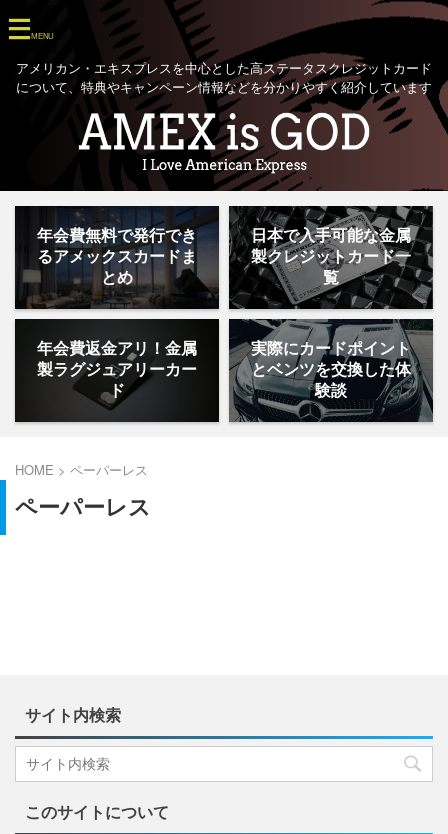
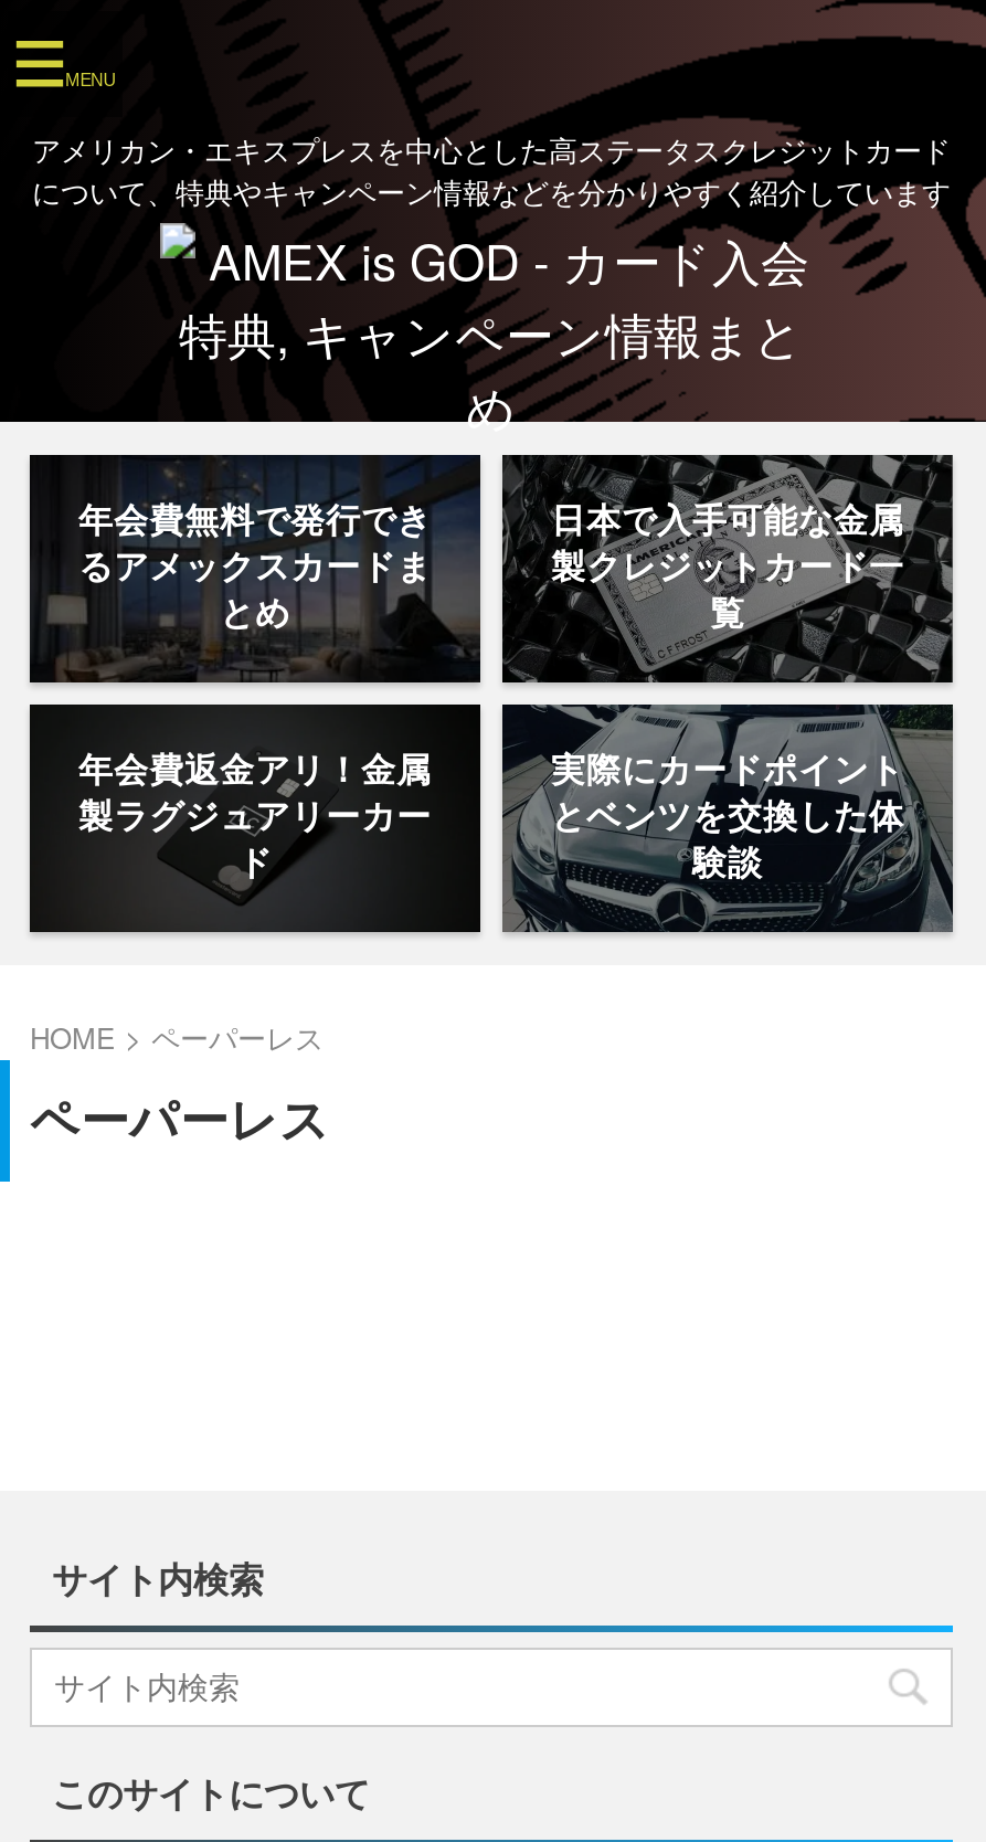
[74,101,370,191] [image] -> [158,221,812,422] [image]

